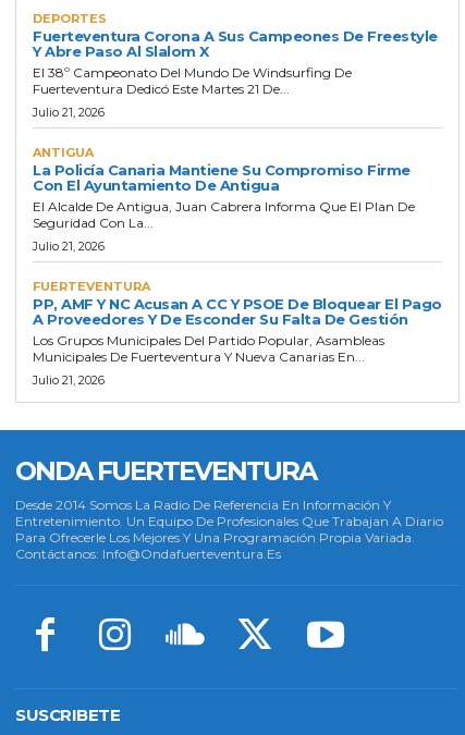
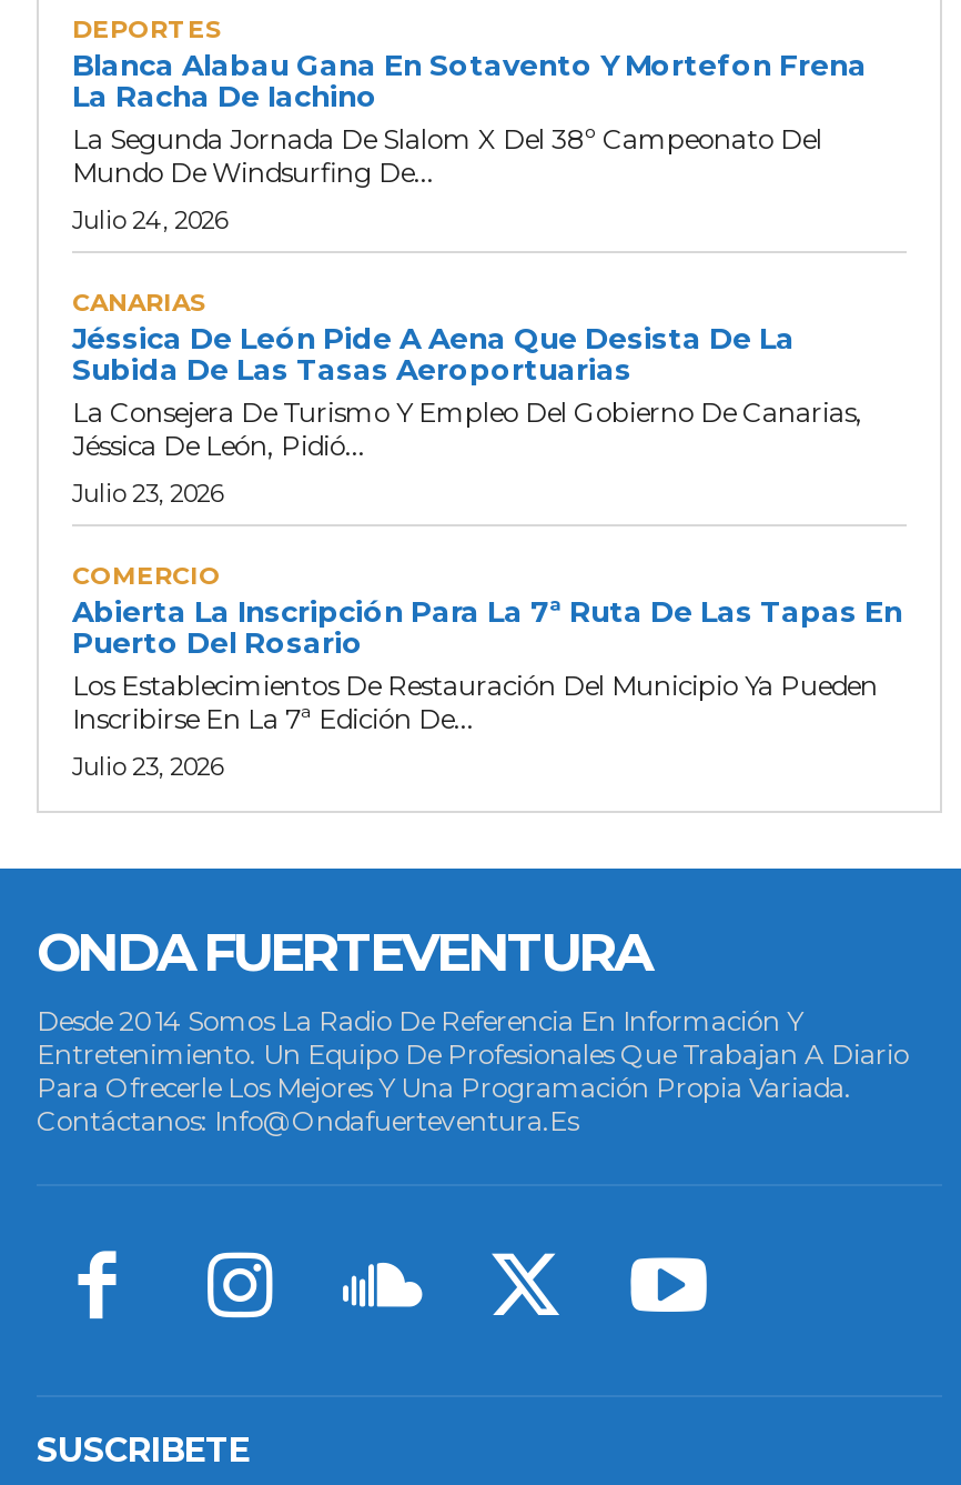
[33,27,437,97] Fuerteventura Corona A Sus Campeones De Freestyle | Y Abre Paso Al Slalom X | El 38º Campeonato Del Mundo De Windsurfing De | Fuerteventura Dedicó Este Martes 21 De... -> [72,46,867,188] Blanca Alabau Gana En Sotavento Y Mortefon Frena | La Racha De Iachino | La Segunda Jornada De Slalom X Del 38º Campeonato Del | Mundo De Windsurfing De...
[33,104,105,120] Julio 21, 2026 -> [72,204,227,235] Julio 24, 2026
[33,145,415,231] ANTIGUA | La Policía Canaria Mantiene Su Compromiso Firme | Con El Ayuntamiento De Antigua | El Alcalde De Antigua, Juan Cabrera Informa Que El Plan De | Seguridad Con La... -> [72,286,862,462] CANARIAS | Jéssica De León Pide A Aena Que Desista De La | Subida De Las Tasas Aeroportuarias | La Consejera De Turismo Y Empleo Del Gobierno De Canarias, | Jéssica De León, Pidió...
[33,238,105,253] Julio 21, 2026 -> [72,477,223,508] Julio 23, 2026
[33,279,442,365] FUERTEVENTURA | PP, AMF Y NC Acusan A CC Y PSOE De Bloquear El Pago | A Proveedores Y De Esconder Su Falta De Gestión | Los Grupos Municipales Del Partido Popular, Asambleas | Municipales De Fuerteventura Y Nueva Canarias En... -> [72,559,902,735] COMERCIO | Abierta La Inscripción Para La 7ª Ruta De Las Tapas En | Puerto Del Rosario | Los Establecimientos De Restauración Del Municipio Ya Pueden | Inscribirse En La 7ª Edición De...
[33,372,105,387] Julio 21, 2026 -> [72,750,223,781] Julio 23, 2026

